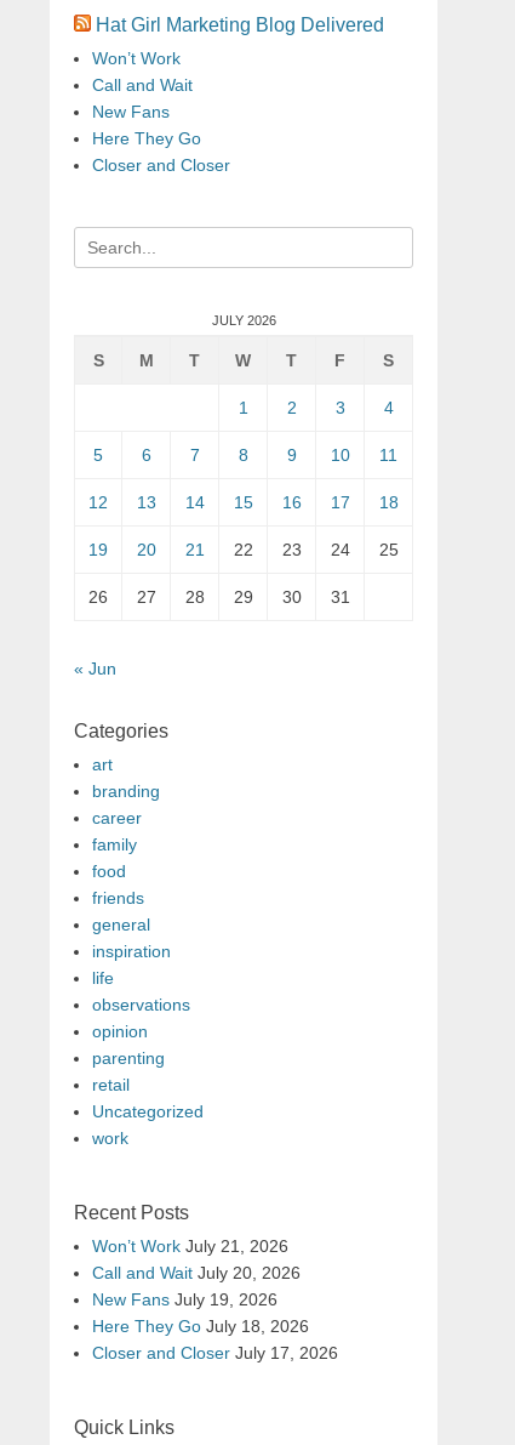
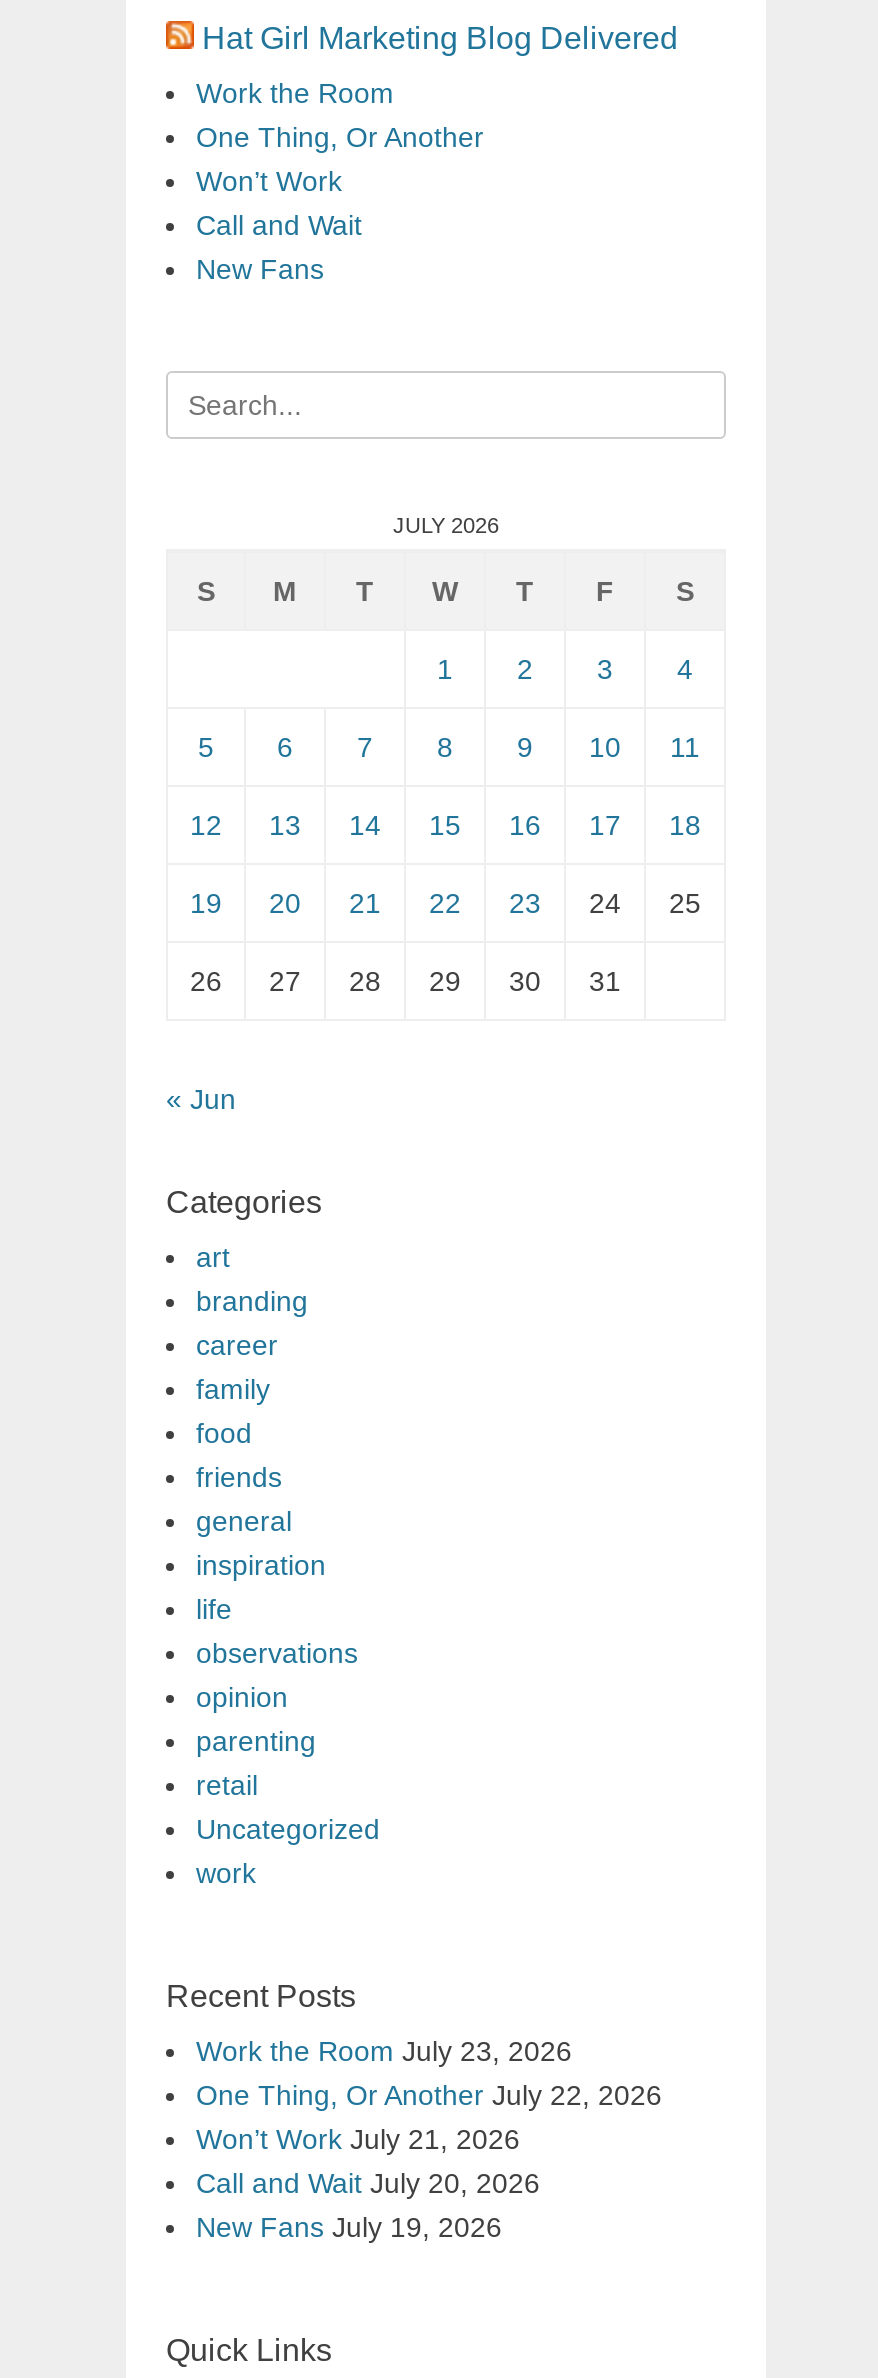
none -> [196,78,484,154] Work the Room | One Thing, Or Another
moved [92,49,193,122] -> [196,166,362,286]: Won’t Work | Call and Wait | New Fans
[92,129,230,175] Here They Go | Closer and Closer -> none
none -> [196,2036,662,2112] Work the Room July 23, 2026 | One Thing, Or Another July 22, 2026
moved [92,1237,301,1310] -> [196,2124,540,2244]: Won’t Work July 21, 2026 | Call and Wait July 20, 2026 | New Fans July 19, 2026
[92,1317,338,1363] Here They Go July 18, 2026 | Closer and Closer July 17, 2026 -> none

